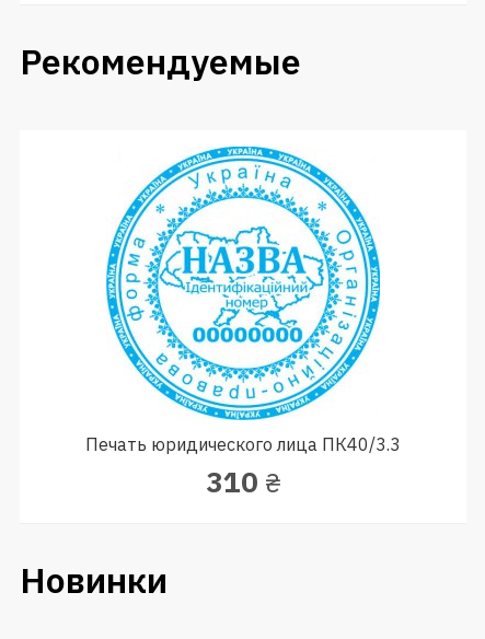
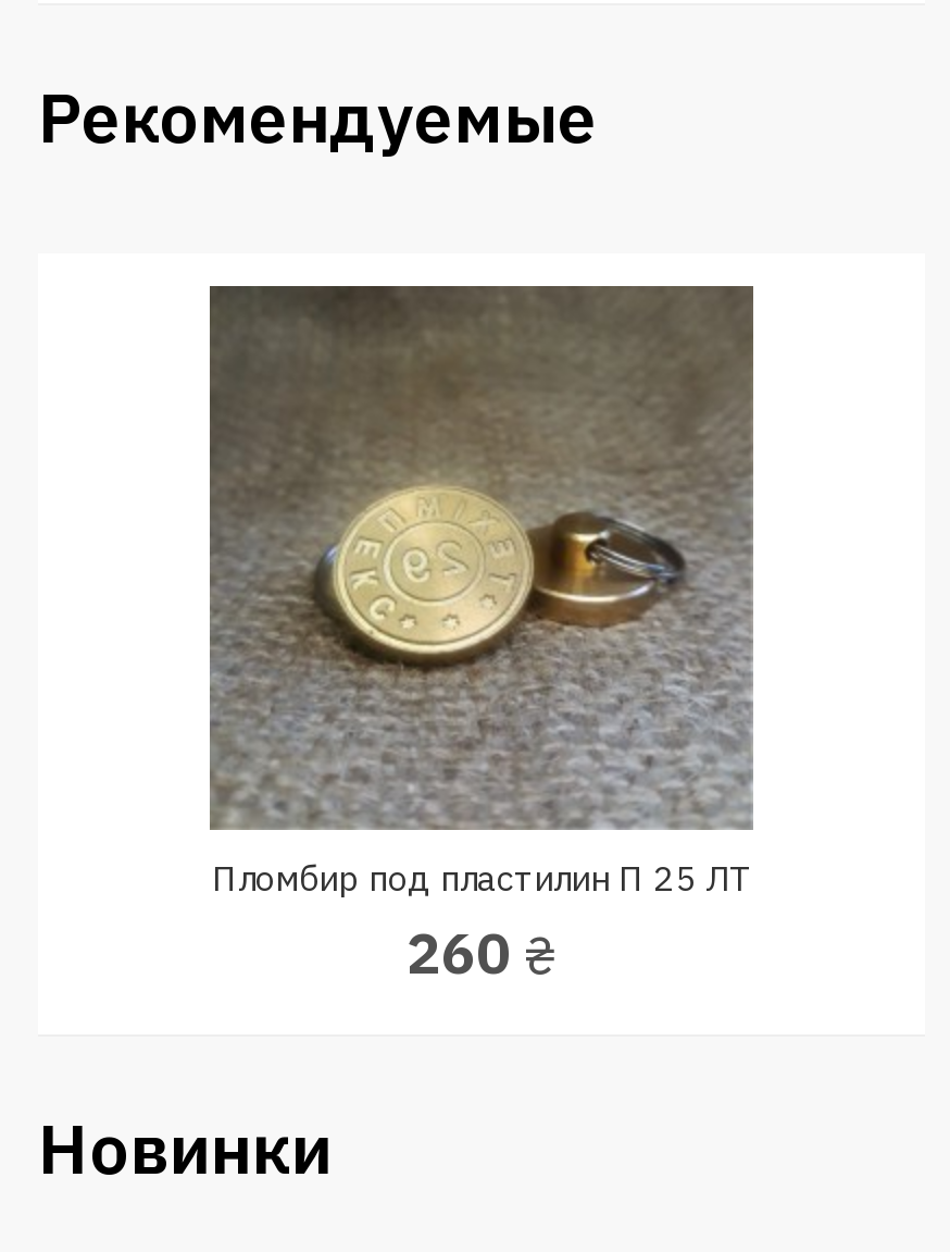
[85,146,401,500] [image] | Печать юридического лица ПК40/3.3 | 310 ₴ -> [208,284,755,989] [image] | Пломбир под пластилин П 25 ЛТ | 260 ₴

